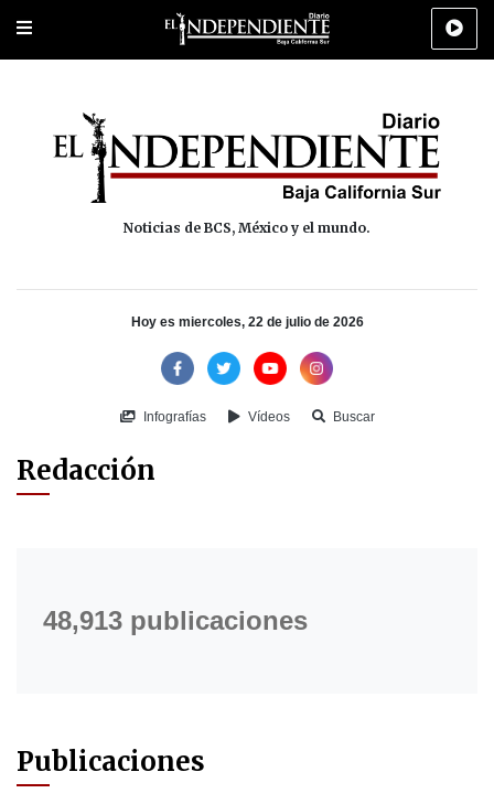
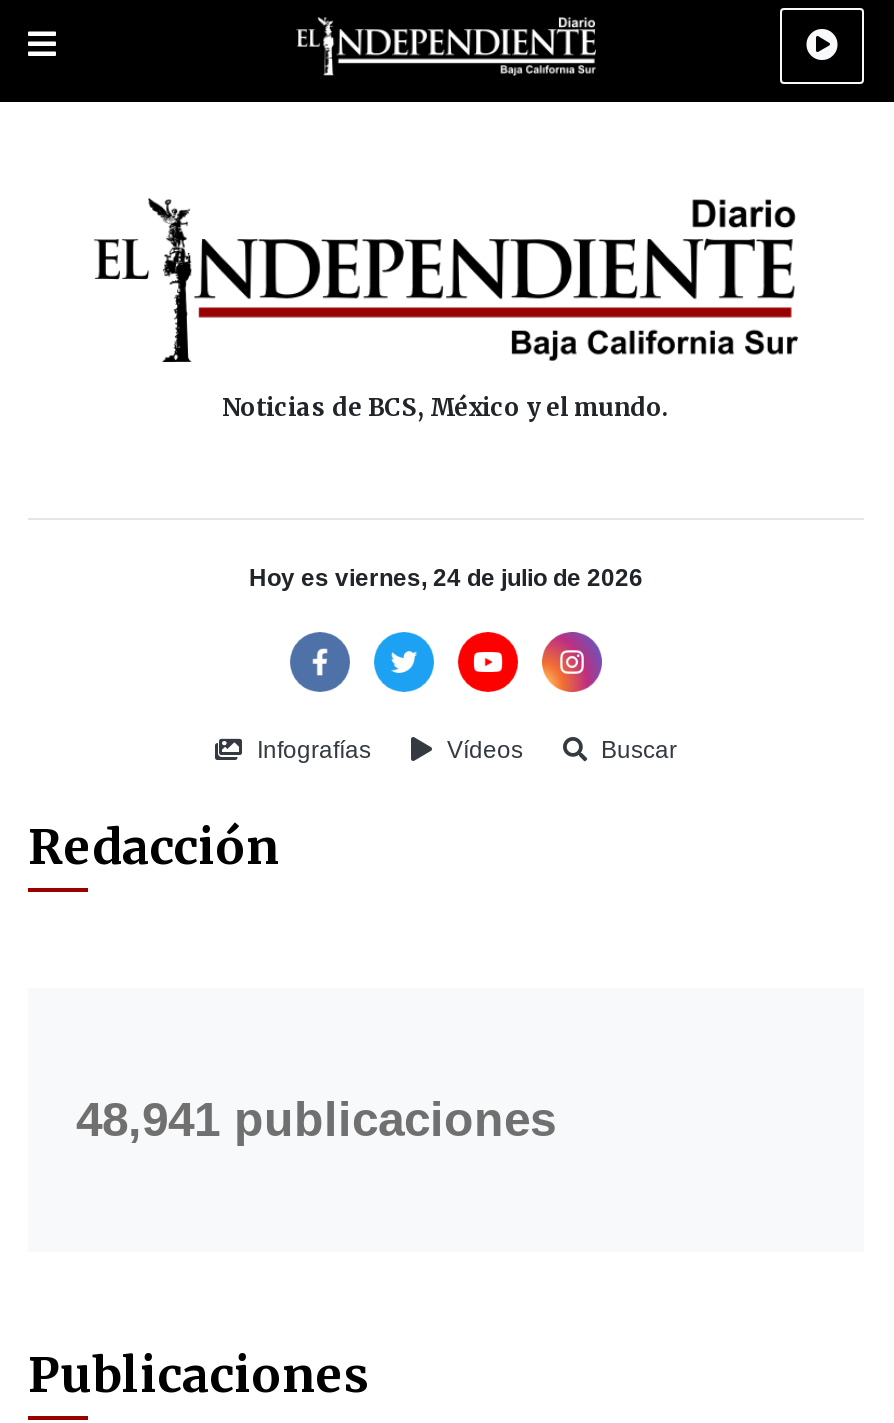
[131,314,363,330] Hoy es miercoles, 22 de julio de 2026 -> [249,564,643,592] Hoy es viernes, 24 de julio de 2026
[43,605,308,635] 48,913 publicaciones -> [76,1092,556,1146] 48,941 publicaciones

